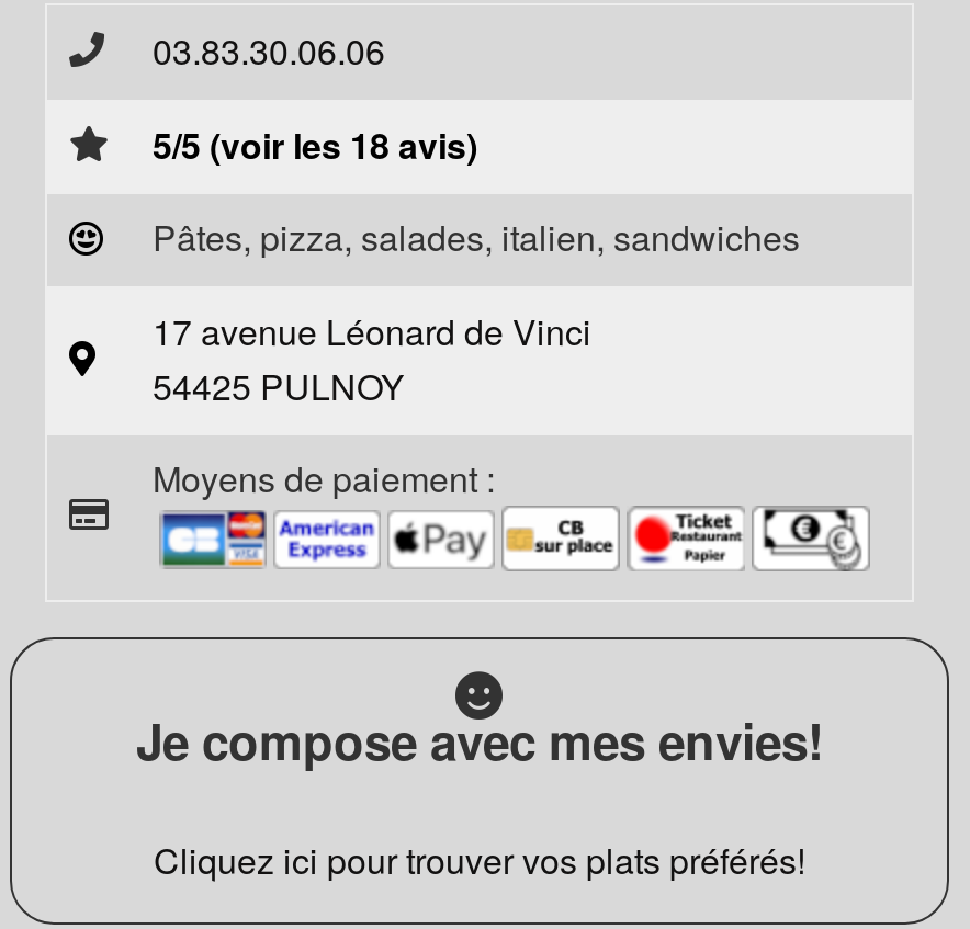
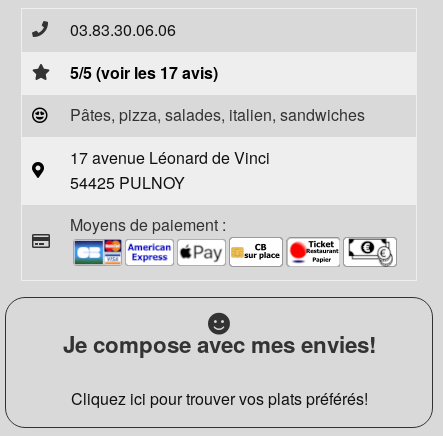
[153,120,477,170] 5/5 (voir les 18 avis) -> [70,61,218,84] 5/5 (voir les 17 avis)

